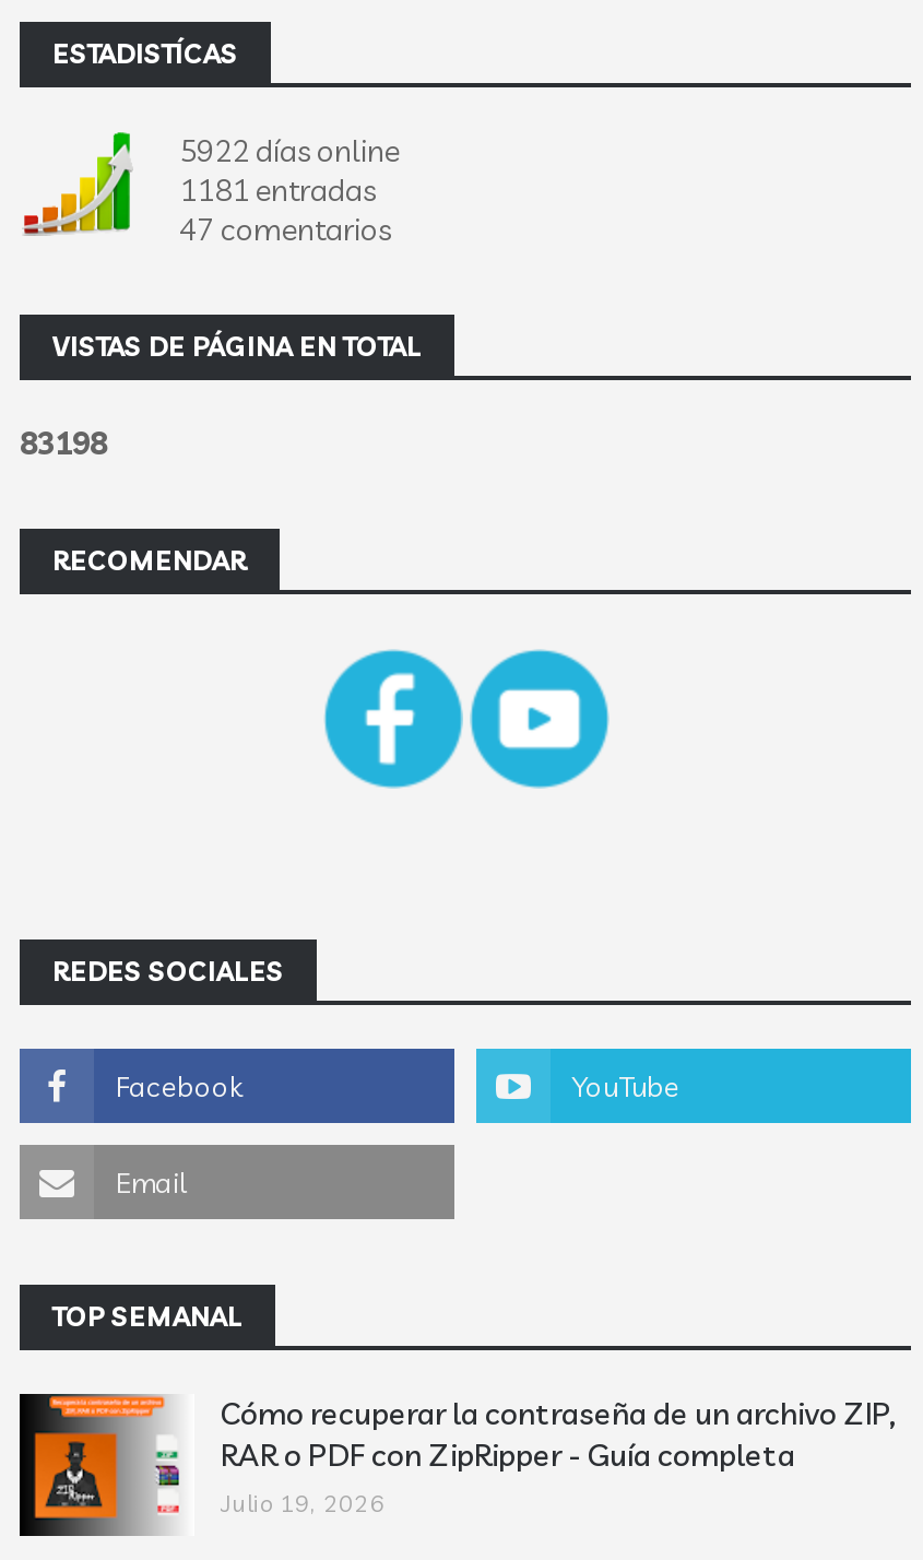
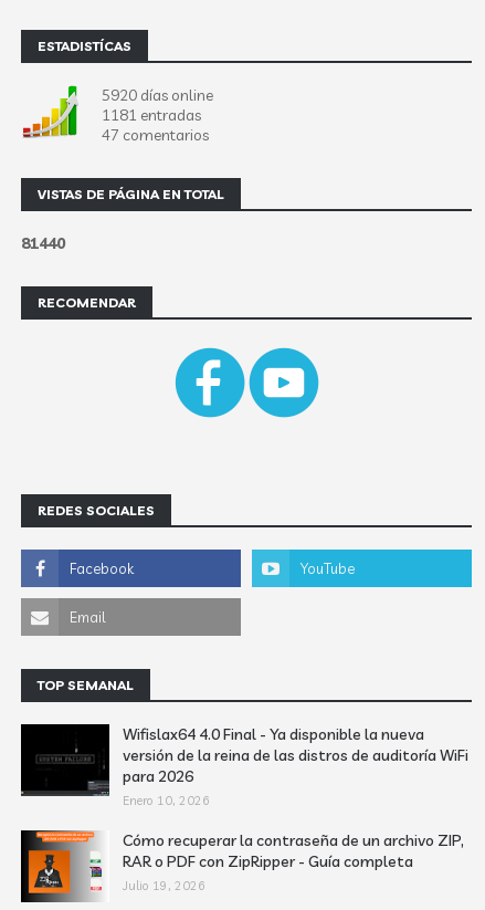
[179,131,400,170] 5922 días online -> [102,85,213,105] 5920 días online
[20,424,107,463] 83198 -> [21,233,65,253] 81440
none -> [23,723,468,808] [image] | Wifislax64 4.0 Final - Ya disponible la nueva | versión de la reina de las distros de auditoría WiFi | para 2026 | Enero 10, 2026

